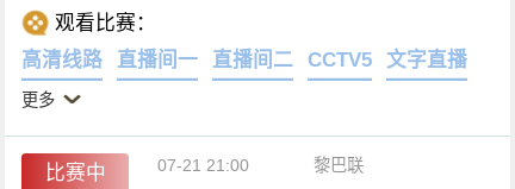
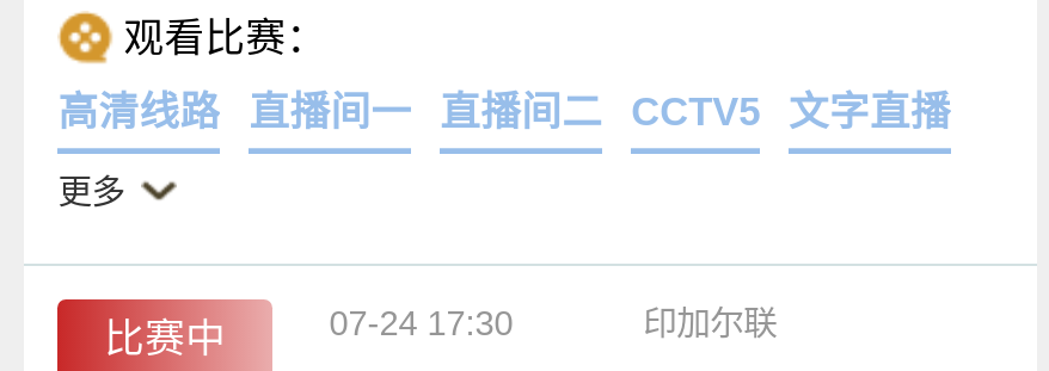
[157,156,364,175] 07-21 21:00 | 黎巴联 -> [329,304,777,343] 07-24 17:30 | 印加尔联

